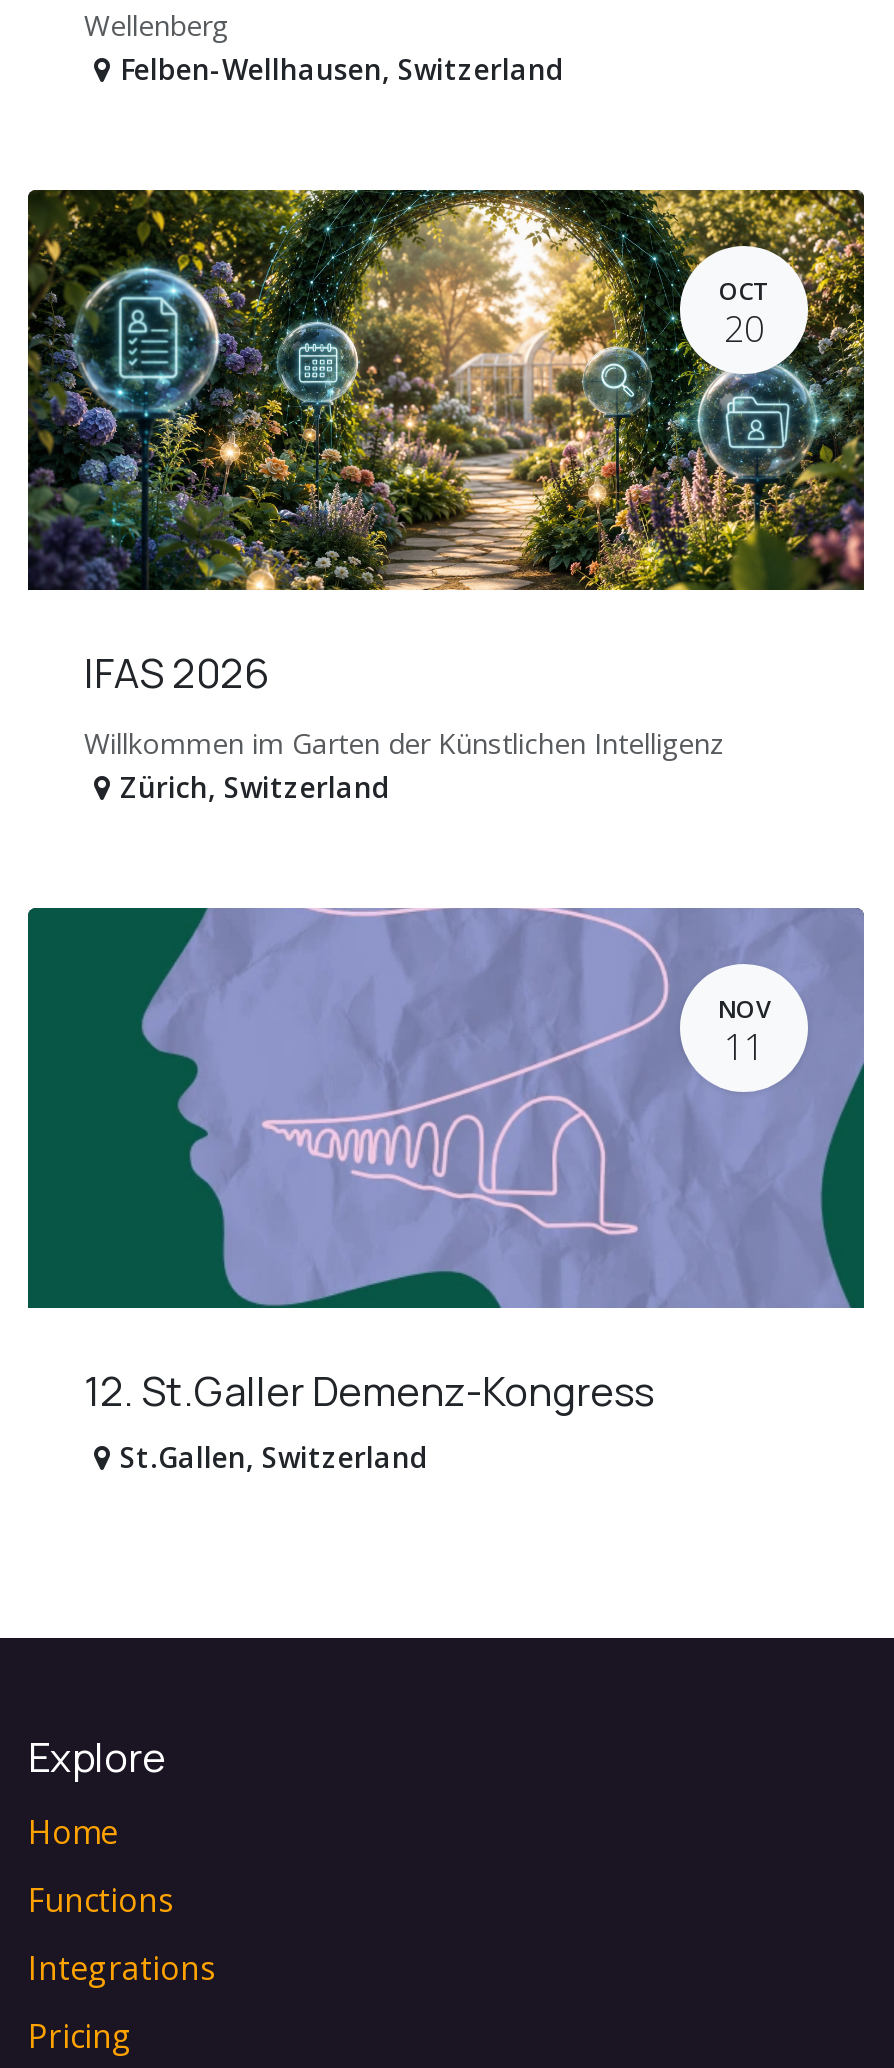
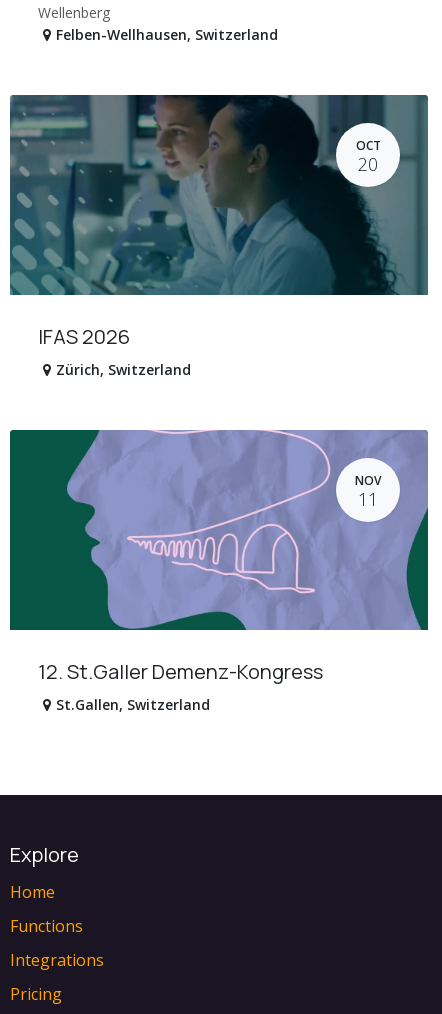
[26,188,866,592] [image] -> [9,94,429,296] [image]
[84,723,724,761] Willkommen im Garten der Künstlichen Intelligenz -> none

